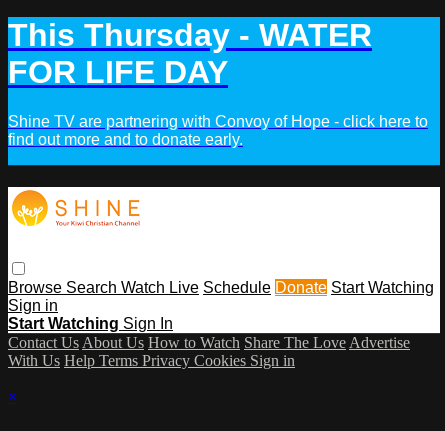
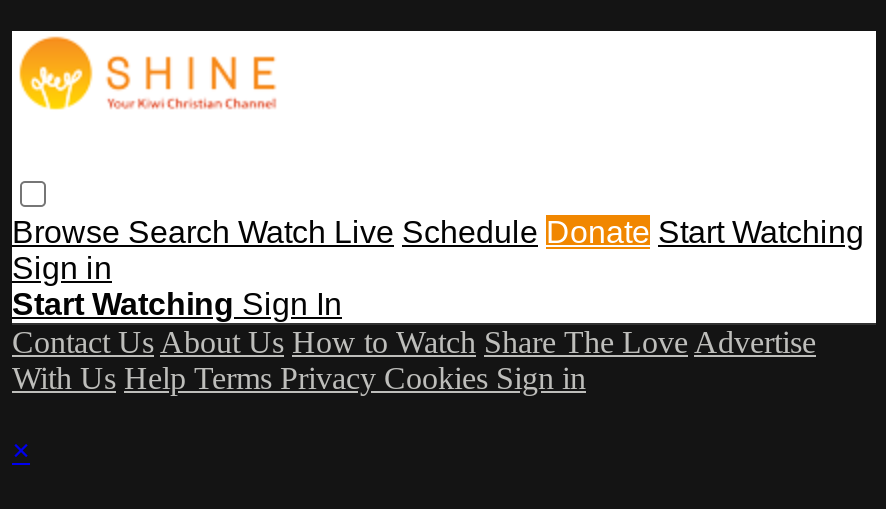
[8,17,428,148] This Thursday - WATER | FOR LIFE DAY | Shine TV are partnering with Convoy of Hope - click here to | find out more and to donate early. -> none

